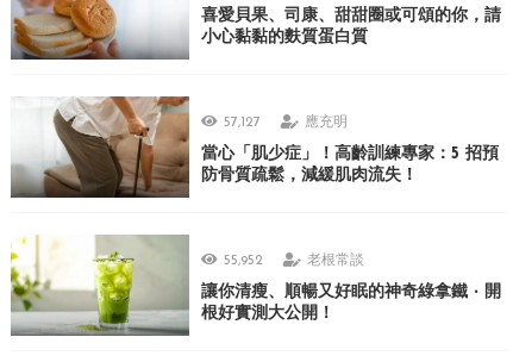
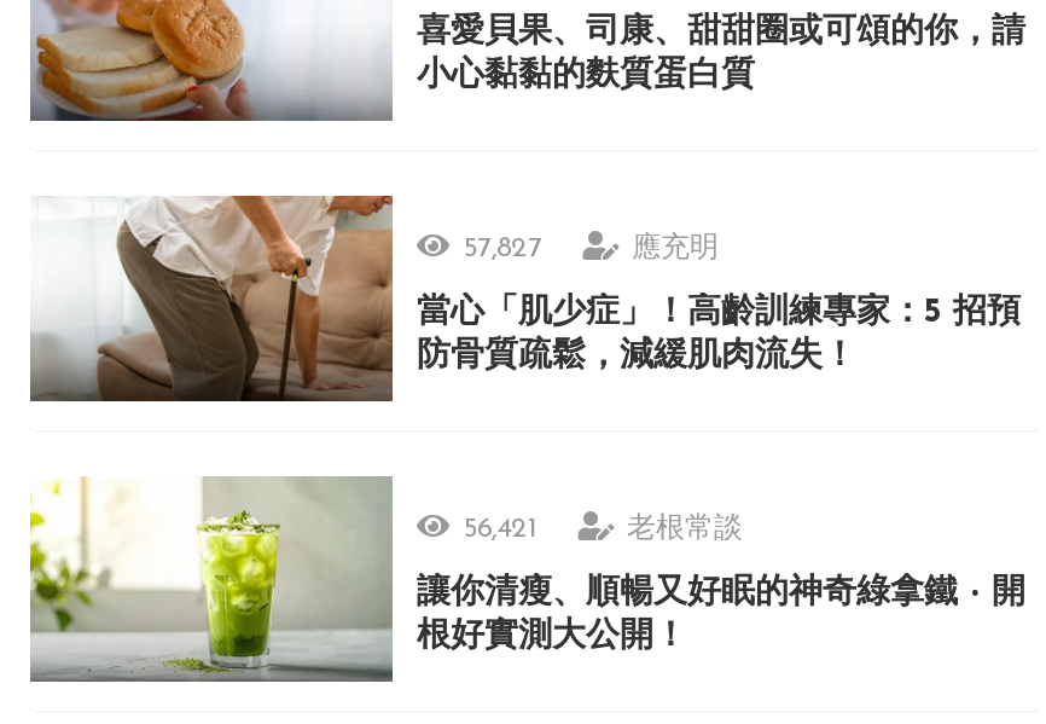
[224,116,261,130] 57,127 -> [463,235,542,264] 57,827
[224,254,263,268] 55,952 -> [463,516,537,545] 56,421

